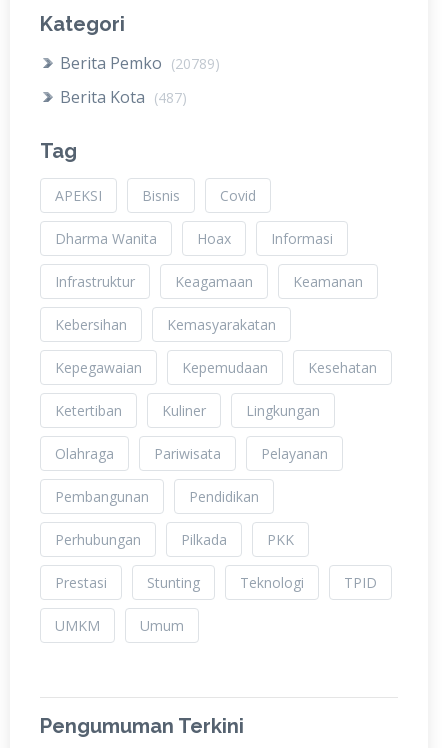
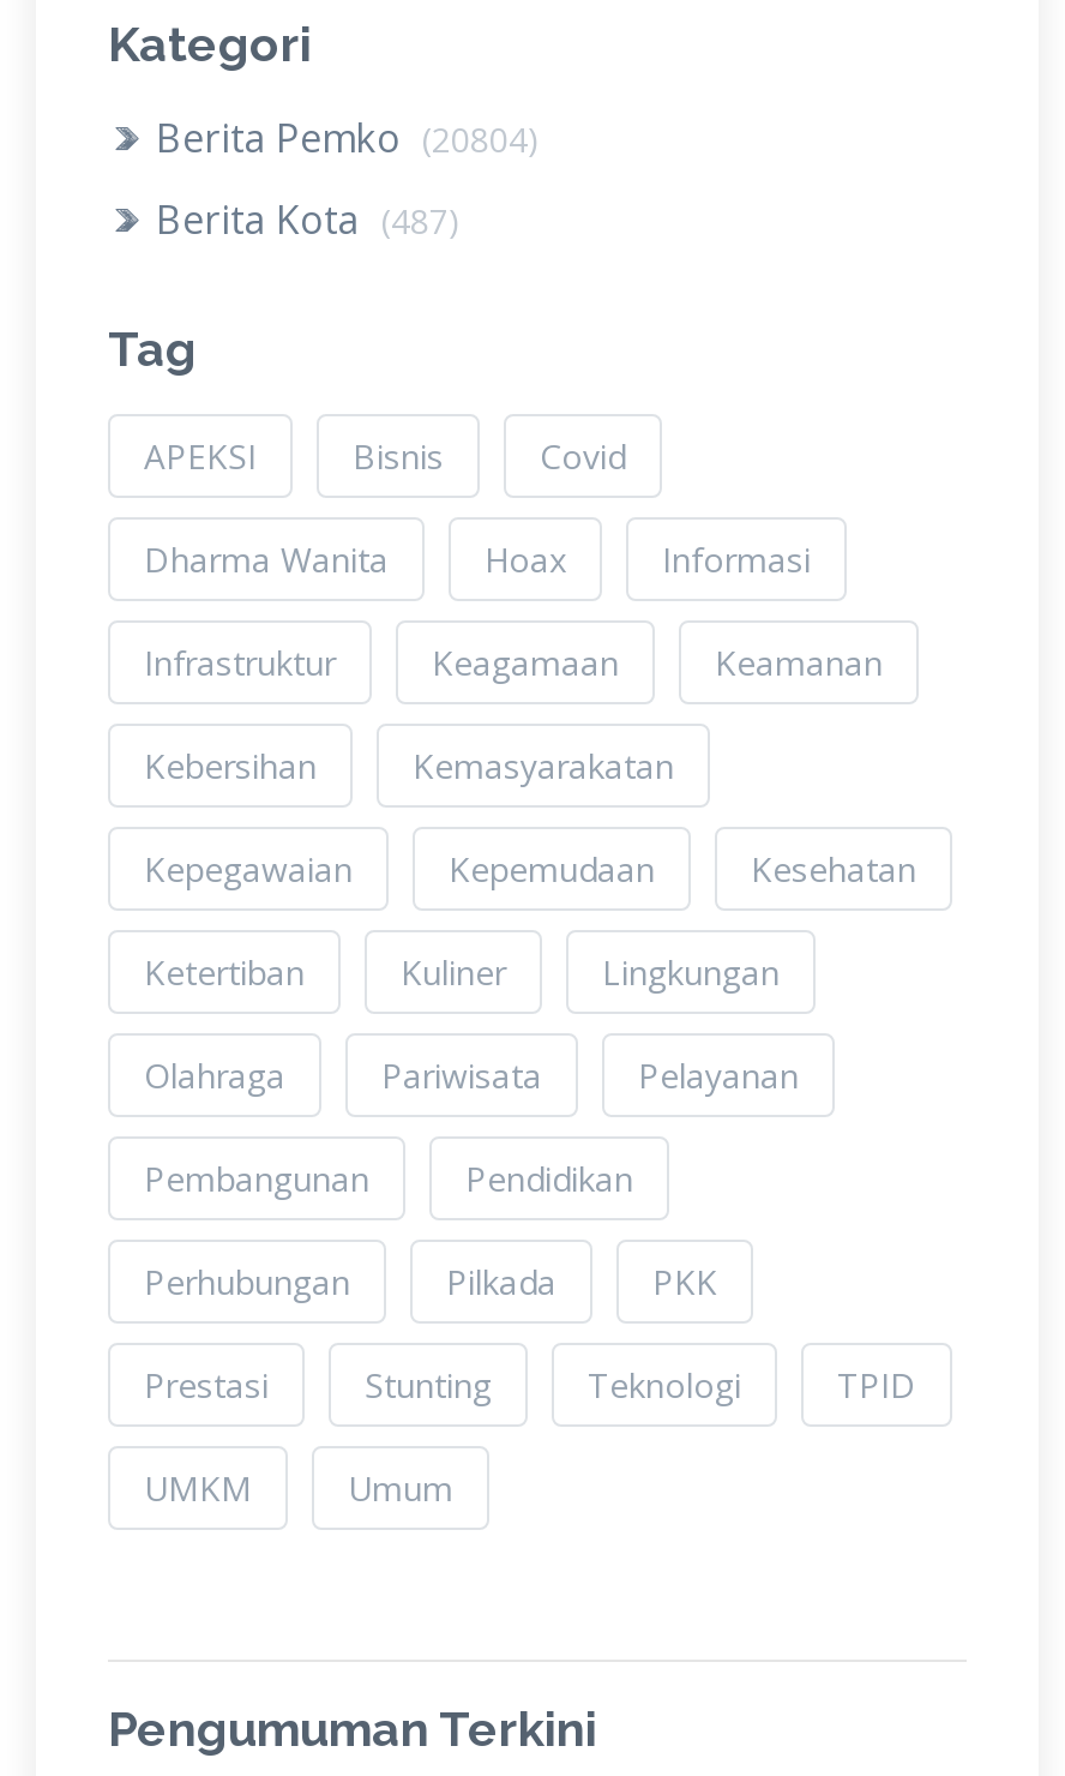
[56,52,220,74] Berita Pemko (20789) -> [146,112,540,164] Berita Pemko (20804)

